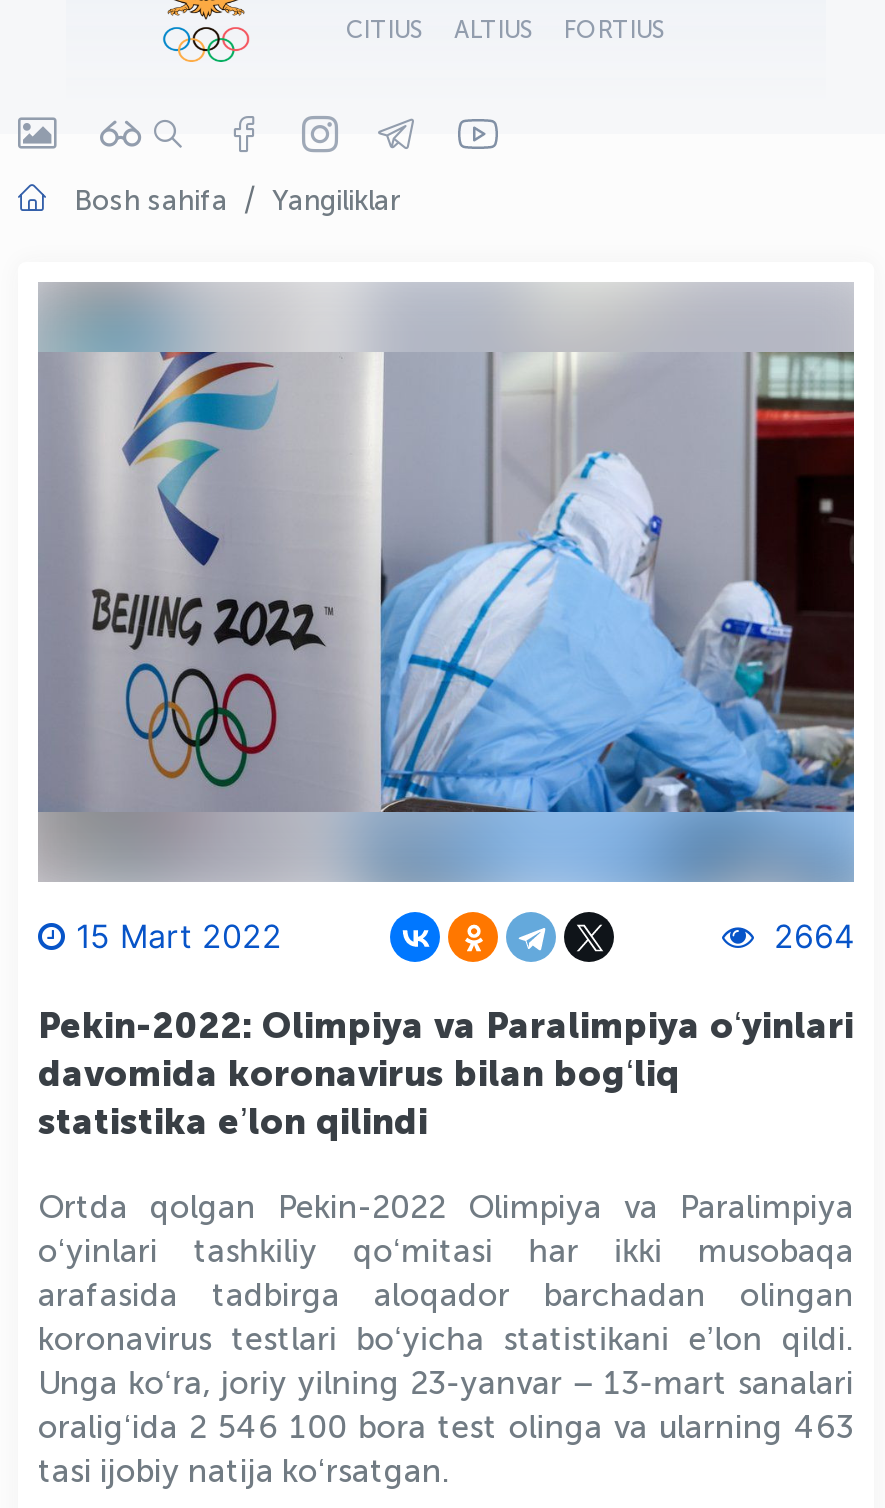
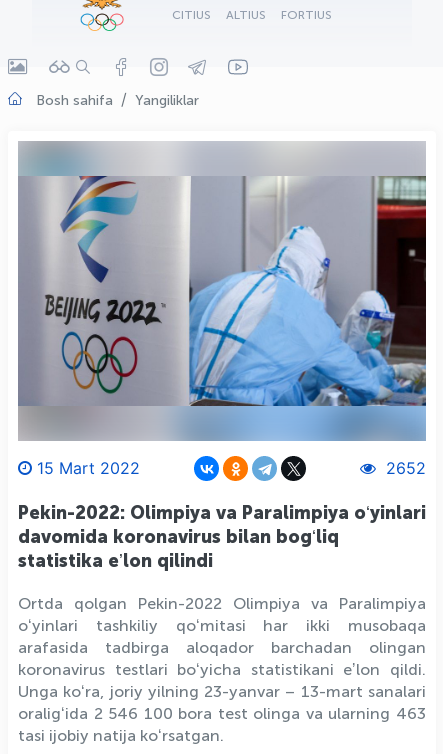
[764,916,854,956] 2664 -> [381,458,426,478] 2652

